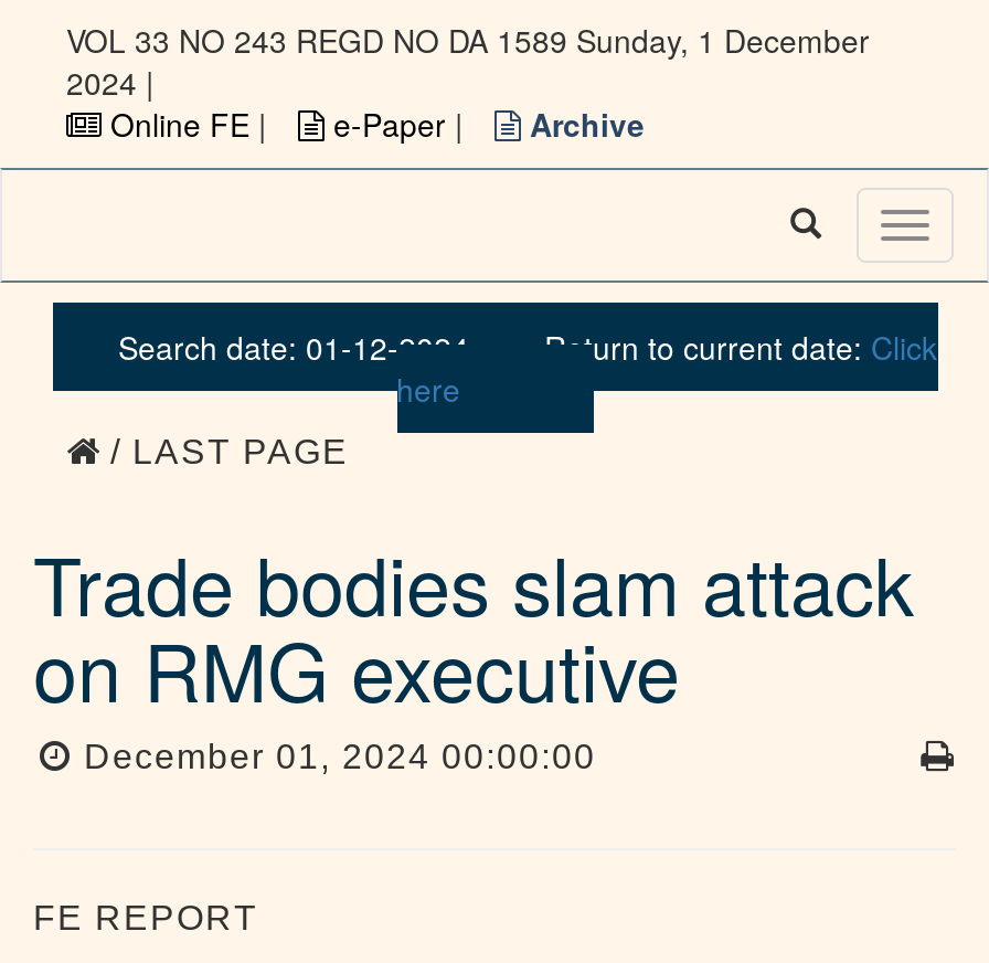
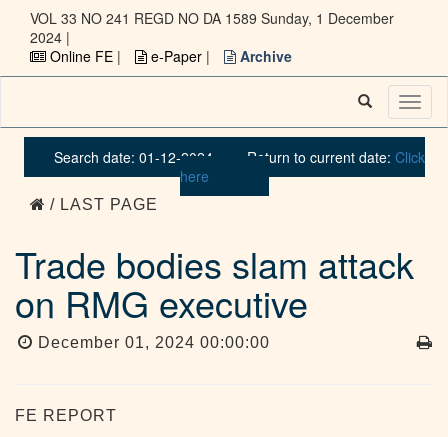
[66,18,870,62] VOL 33 NO 243 REGD NO DA 1589 Sunday, 1 December -> [30,8,394,28] VOL 33 NO 241 REGD NO DA 1589 Sunday, 1 December

